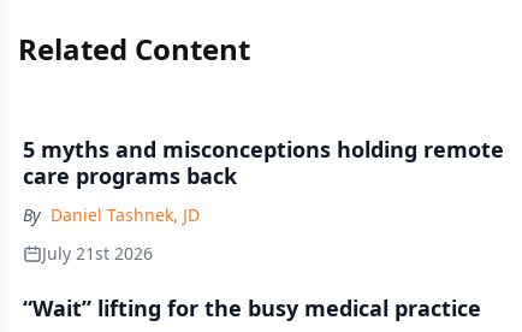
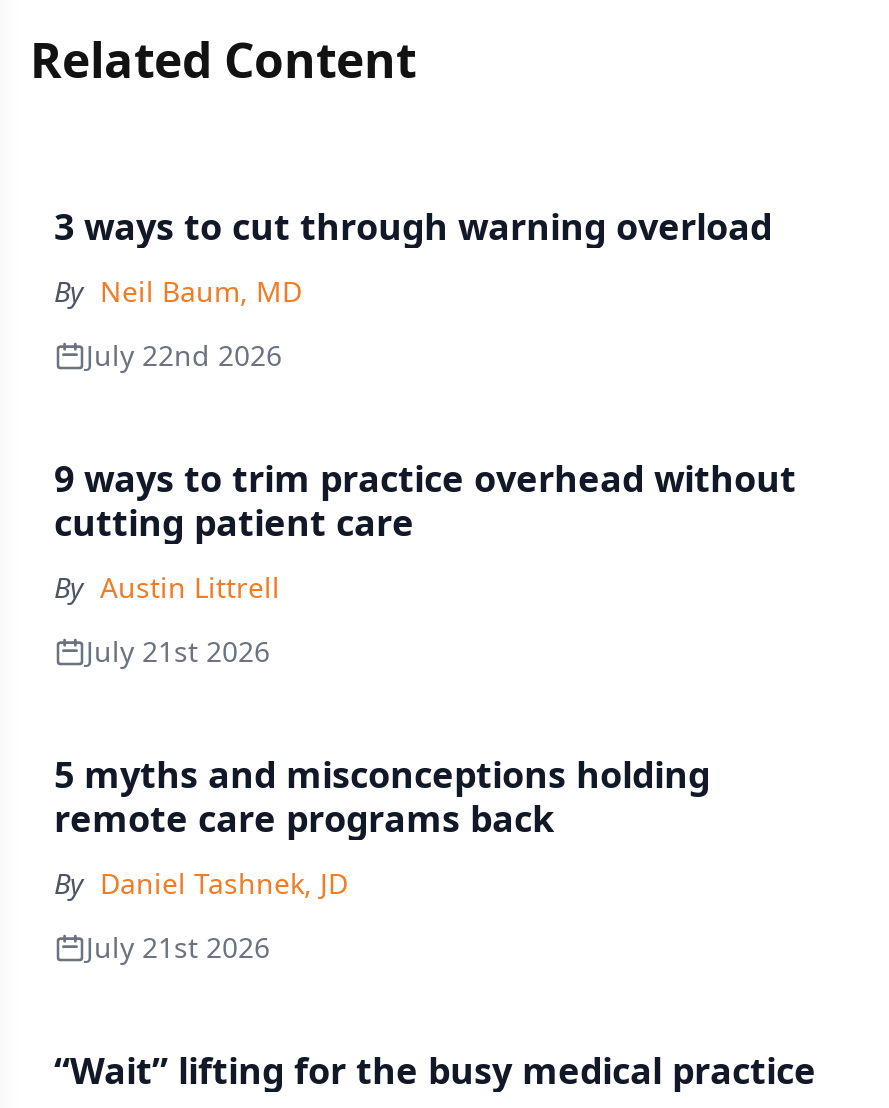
[23,135,504,190] 5 myths and misconceptions holding remote | care programs back -> [54,202,796,842] 3 ways to cut through warning overload | By Neil Baum, MD | July 22nd 2026 | 9 ways to trim practice overhead without | cutting patient care | By Austin Littrell | July 21st 2026 | 5 myths and misconceptions holding | remote care programs back

